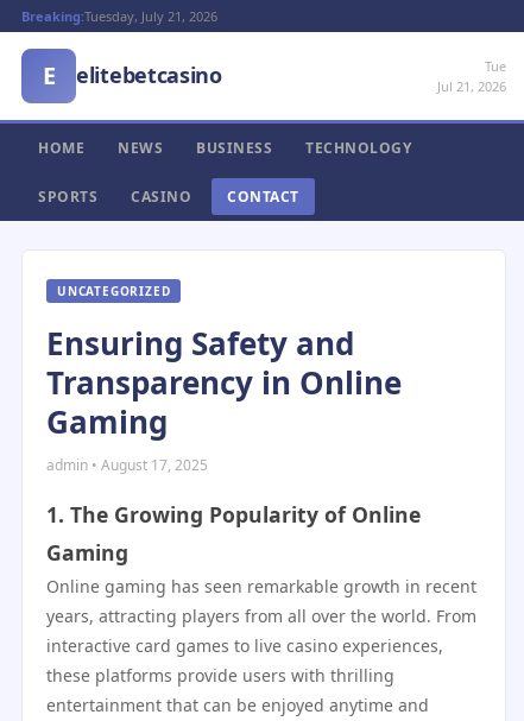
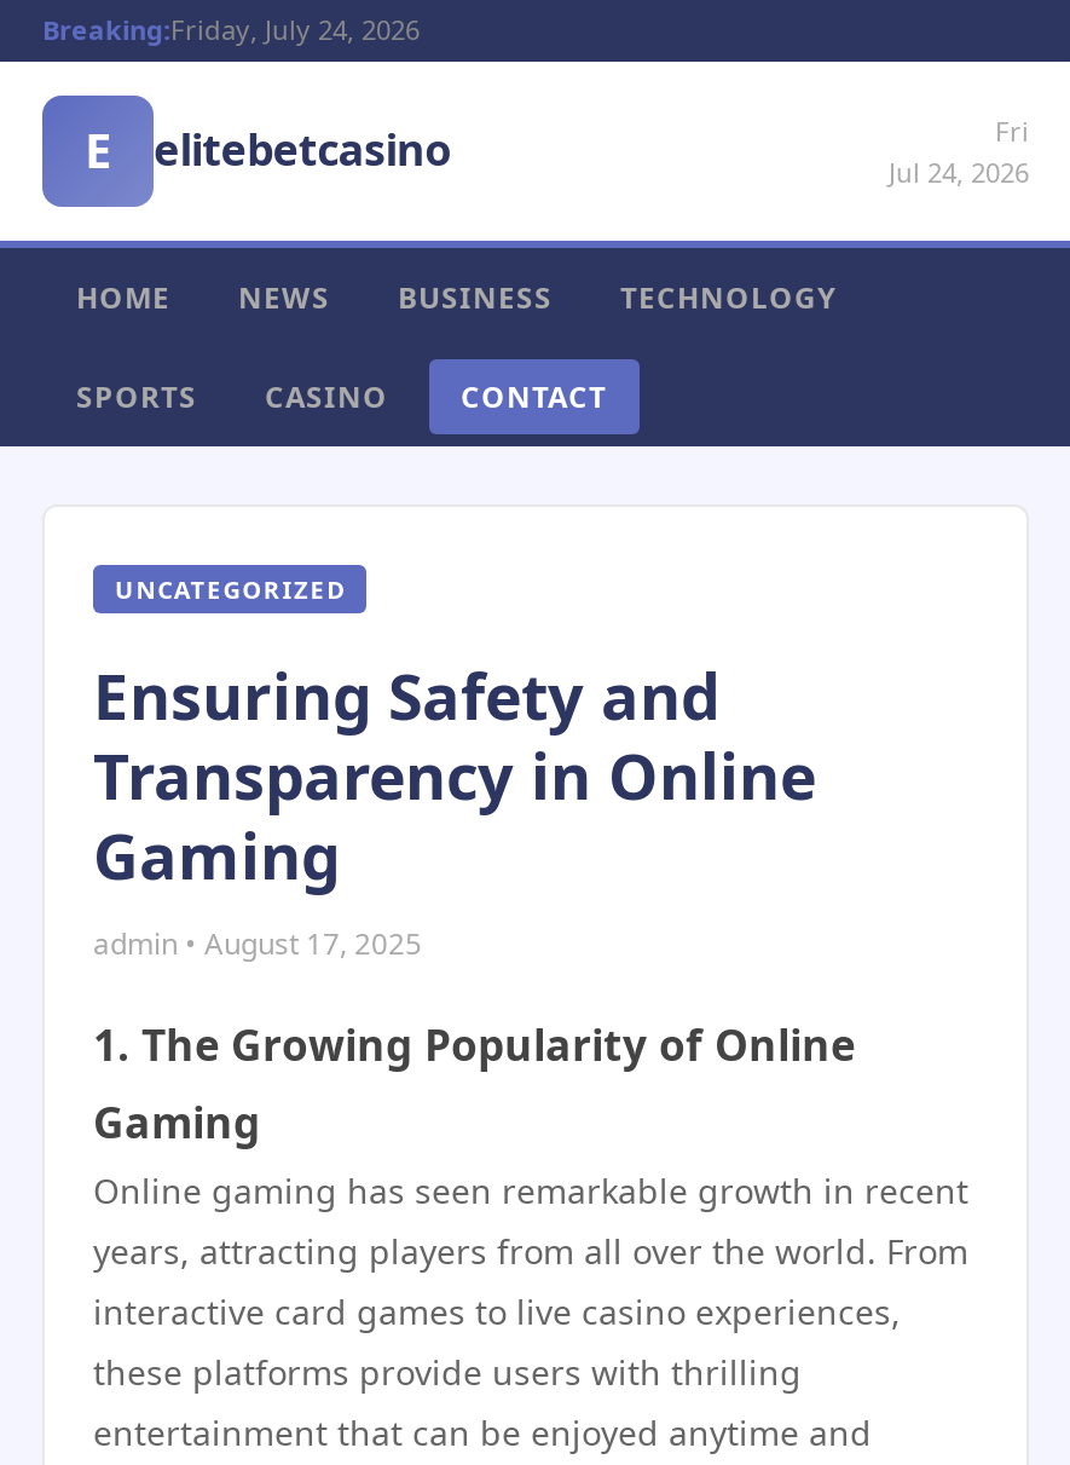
[21,7,217,25] Breaking:Tuesday, July 21, 2026 -> [42,11,420,47] Breaking:Friday, July 24, 2026
[437,57,506,95] Tue | Jul 21, 2026 -> [889,113,1029,190] Fri | Jul 24, 2026

